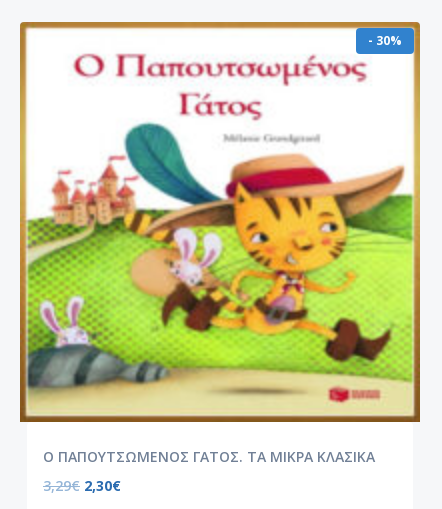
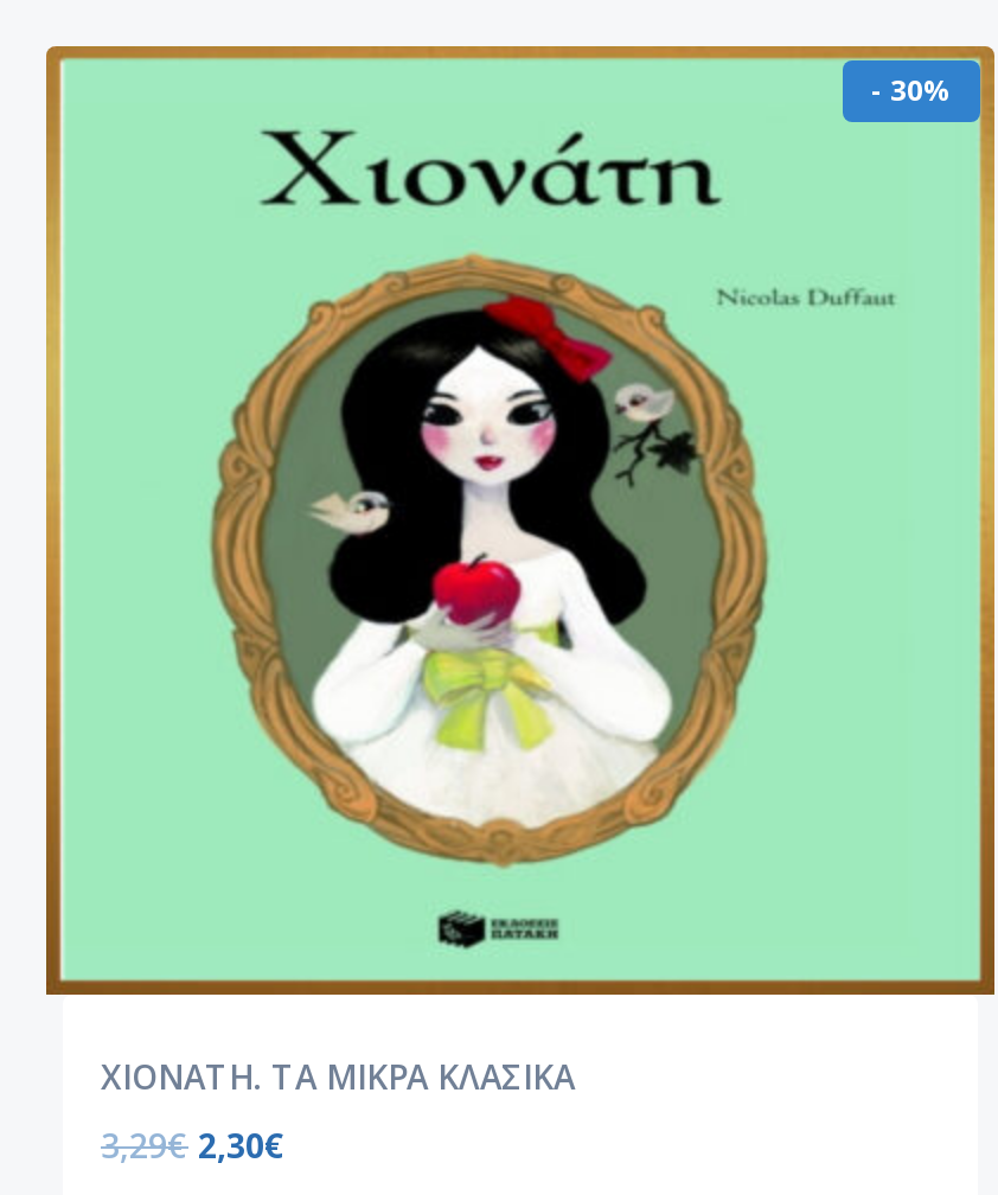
[26,27,415,466] [image] | Ο ΠΑΠΟΥΤΣΩΜΕΝΟΣ ΓΑΤΟΣ. ΤΑ ΜΙΚΡΑ ΚΛΑΣΙΚΑ -> [60,58,980,1100] [image] | ΧΙΟΝΑΤΗ. ΤΑ ΜΙΚΡΑ ΚΛΑΣΙΚΑ

